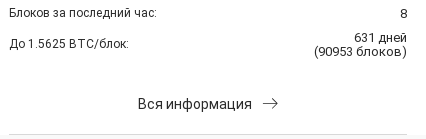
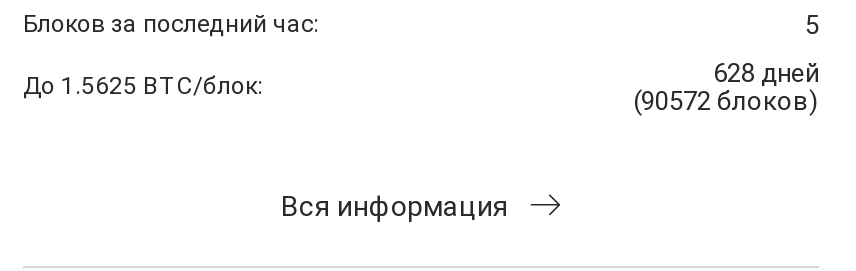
[400,5,407,20] 8 -> [805,9,819,39] 5
[354,29,407,44] 631 дней -> [713,57,819,87] 628 дней
[314,43,407,58] (90953 блоков) -> [633,85,819,115] (90572 блоков)

